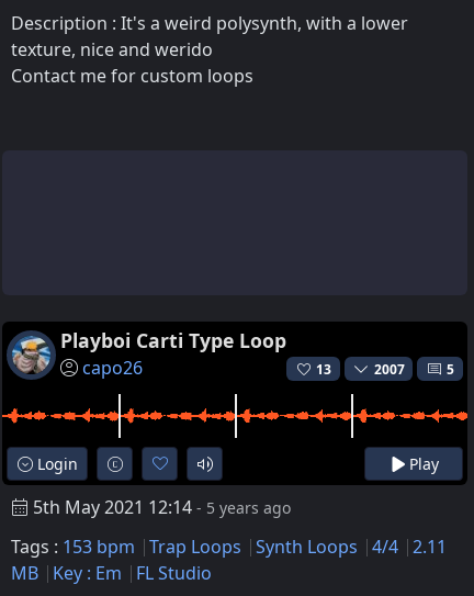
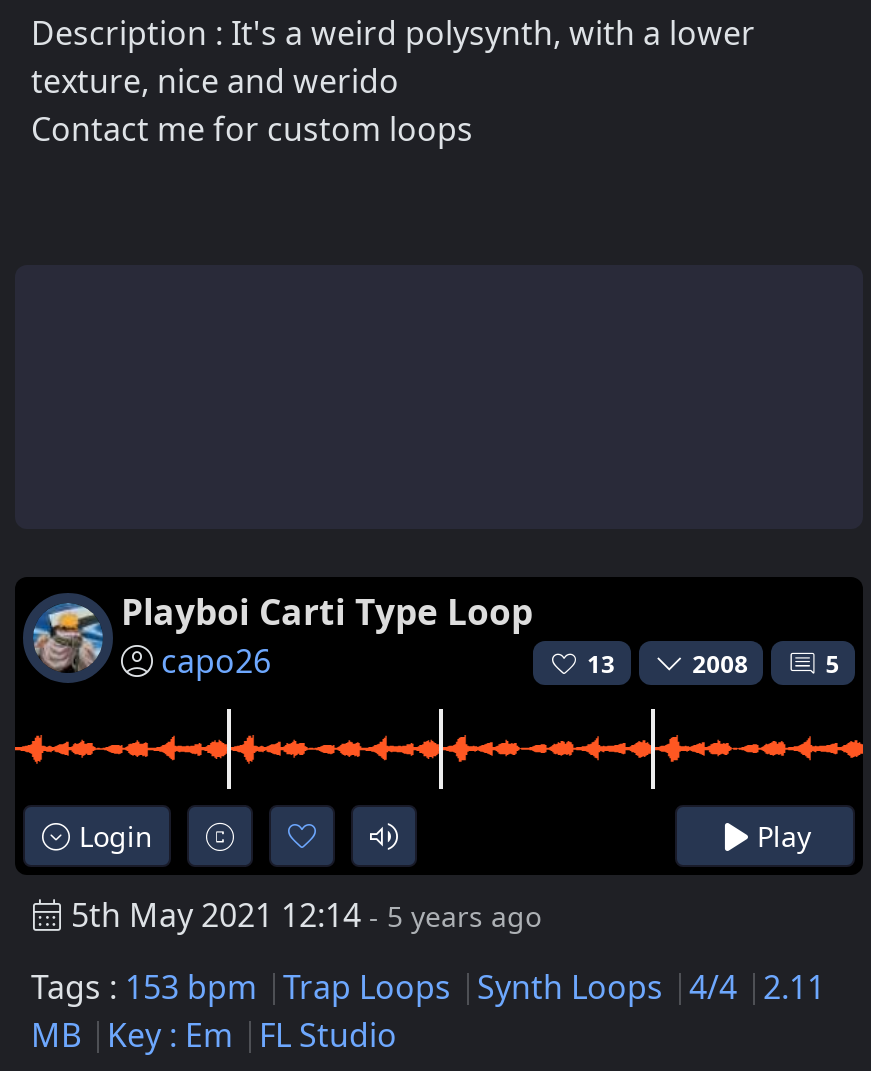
[374,359,404,378] 2007 -> [692,646,748,680] 2008

